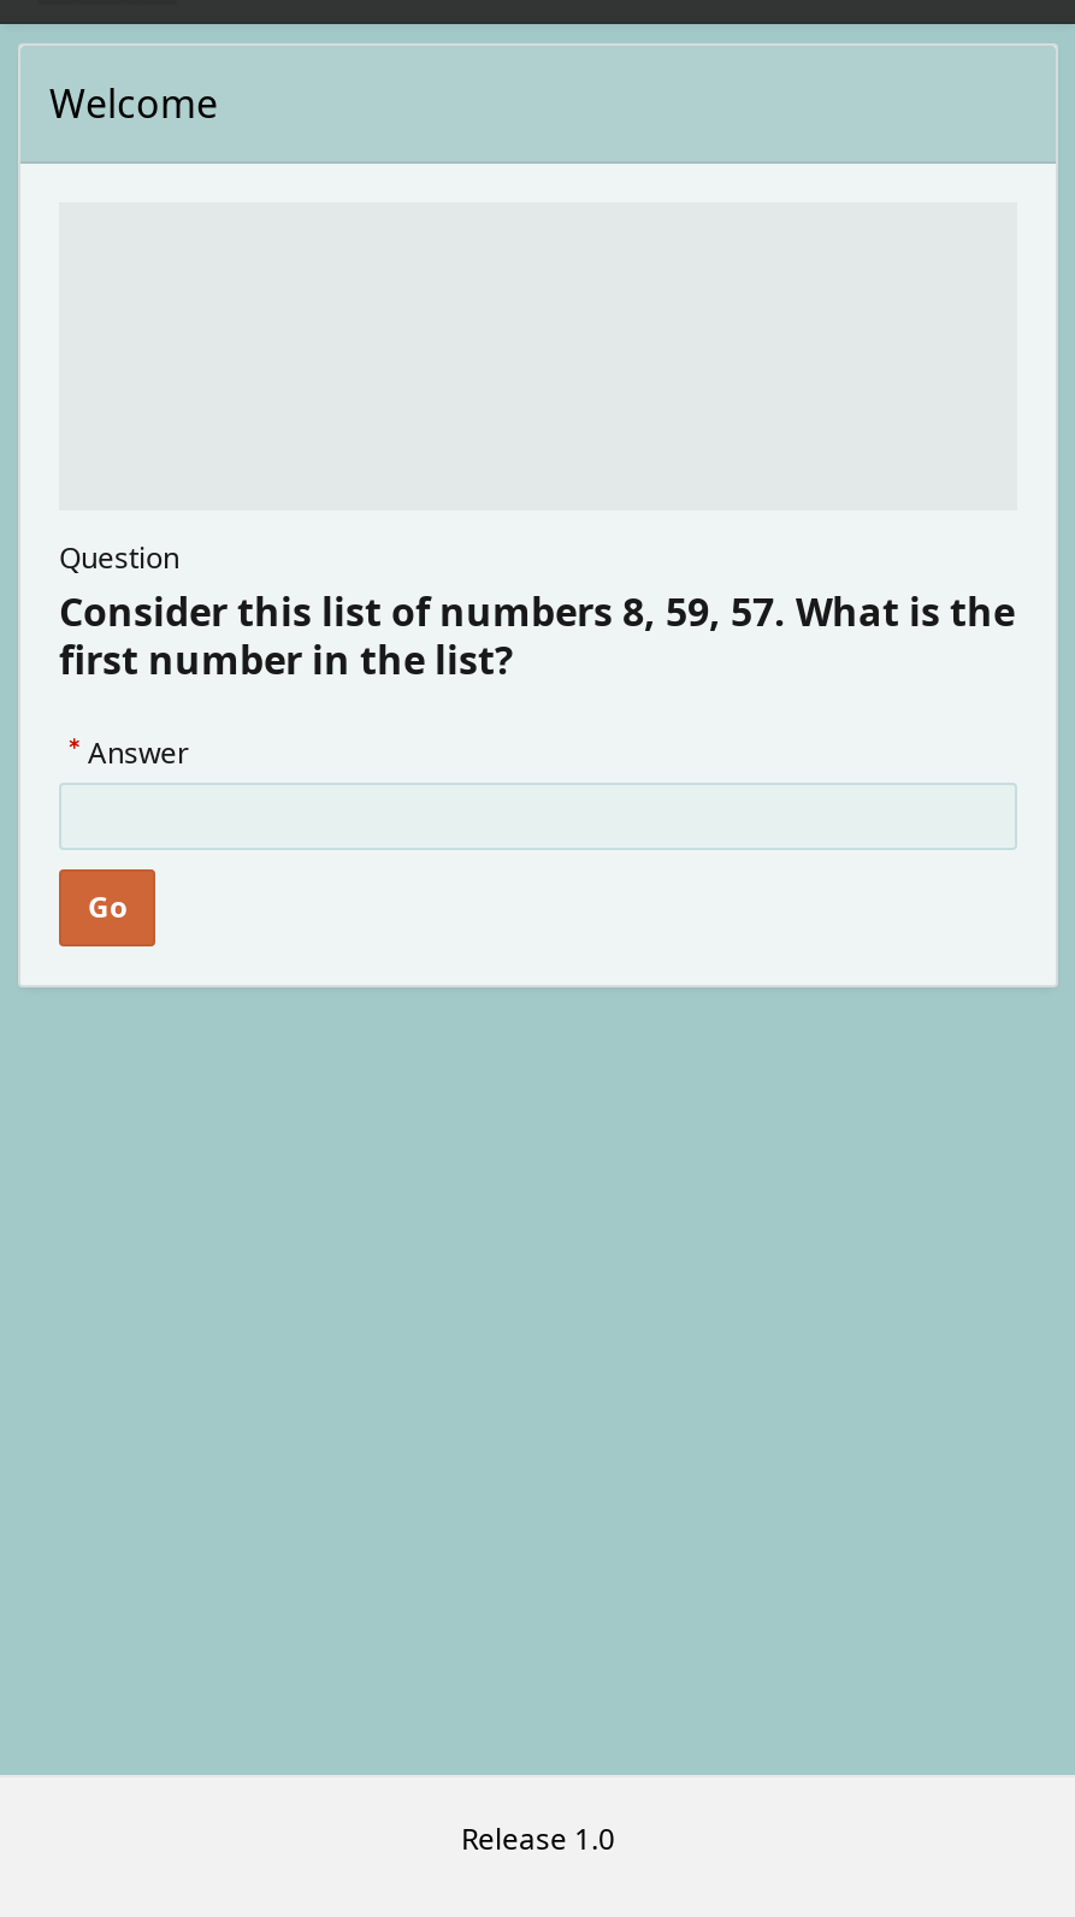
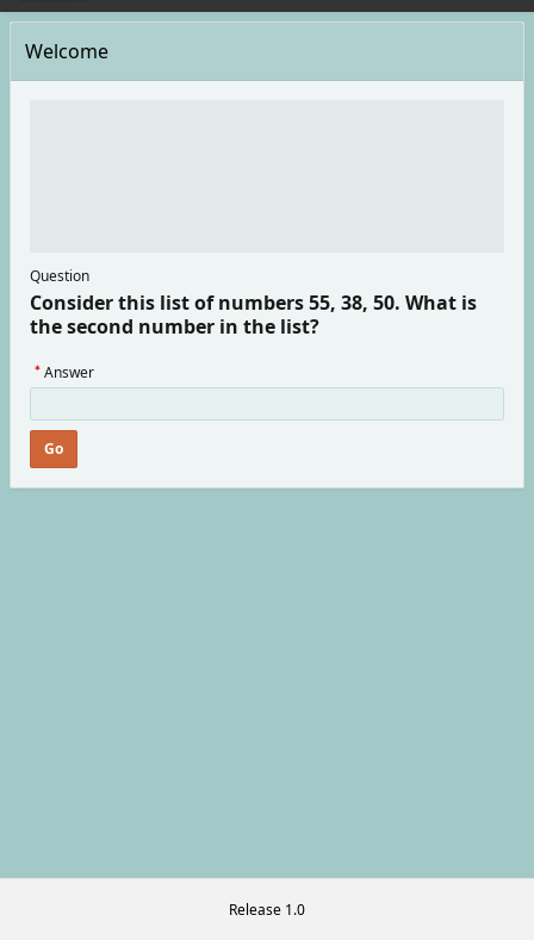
[59,585,1015,686] Consider this list of numbers 8, 59, 57. What is the | first number in the list? -> [30,290,477,340] Consider this list of numbers 55, 38, 50. What is | the second number in the list?

